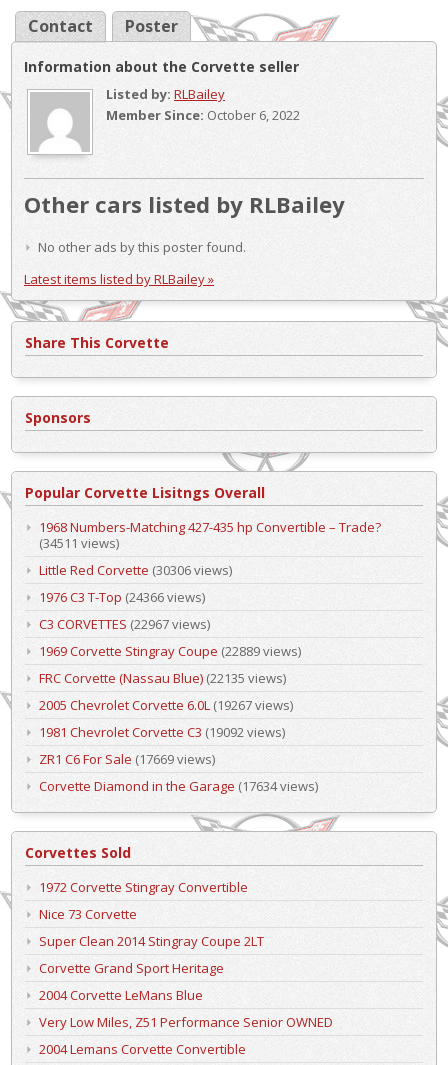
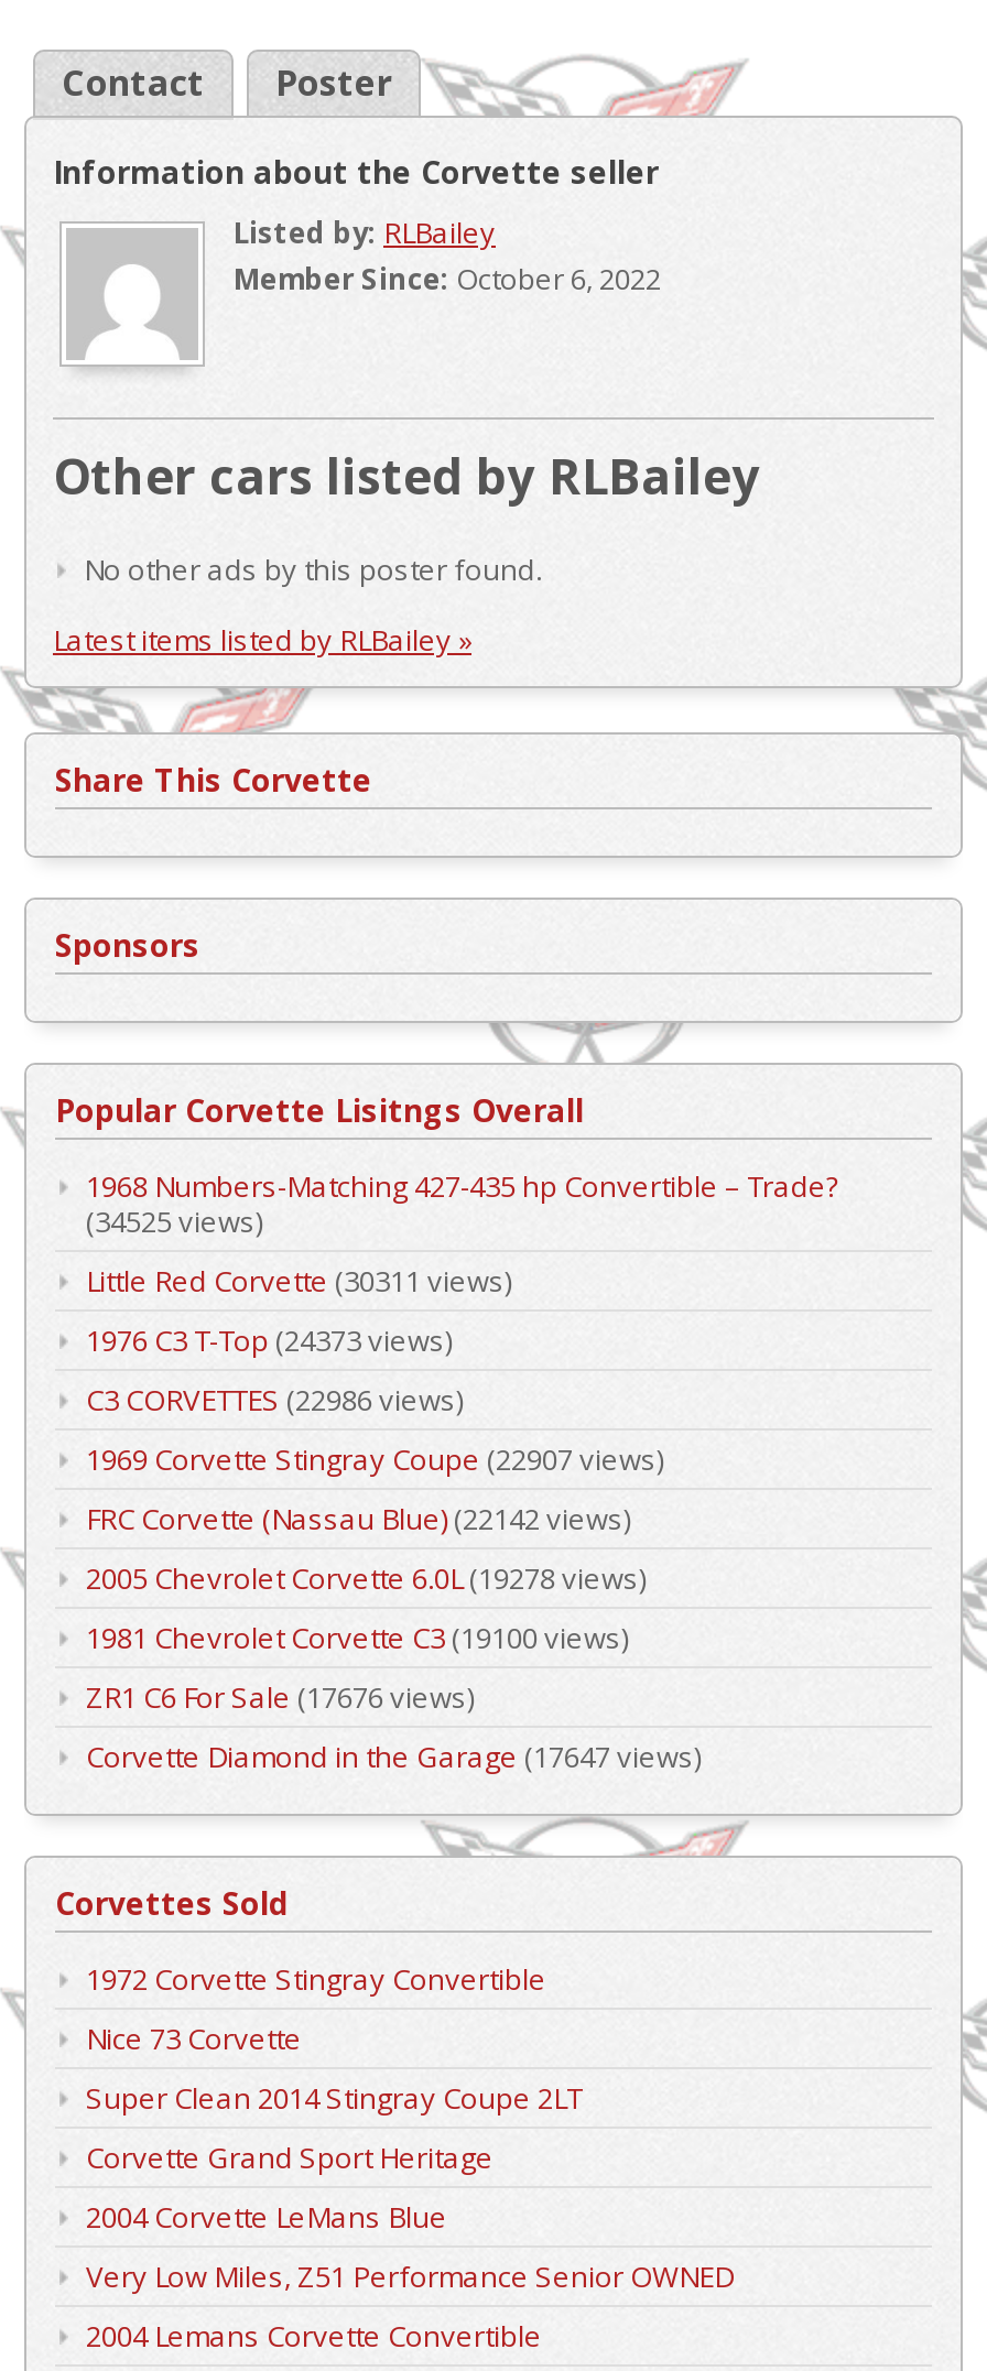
[39,534,119,552] (34511 views) -> [86,1201,262,1241] (34525 views)
[39,561,232,579] Little Red Corvette (30306 views) -> [86,1260,511,1300] Little Red Corvette (30311 views)
[39,588,205,606] 1976 C3 T-Top (24366 views) -> [86,1320,452,1360] 1976 C3 T-Top (24373 views)
[39,615,210,633] C3 CORVETTES (22967 views) -> [86,1379,463,1419] C3 CORVETTES (22986 views)
[39,642,301,660] 1969 Corvette Stingray Coupe (22889 views) -> [86,1439,663,1479] 1969 Corvette Stingray Coupe (22907 views)
[39,669,286,687] FRC Corvette (Nassau Blue) (22135 views) -> [86,1498,630,1538] FRC Corvette (Nassau Blue) (22142 views)
[39,696,293,714] 2005 Chevrolet Corvette 6.0L(19267 views) -> [86,1558,646,1597] 2005 Chevrolet Corvette 6.0L(19278 views)
[39,723,285,741] 1981 Chevrolet Corvette C3 (19092 views) -> [86,1617,628,1657] 1981 Chevrolet Corvette C3 (19100 views)
[39,750,215,768] ZR1 C6 For Sale (17669 views) -> [86,1677,474,1716] ZR1 C6 For Sale (17676 views)
[39,777,318,795] Corvette Diamond in the Garage (17634 views) -> [86,1736,701,1776] Corvette Diamond in the Garage (17647 views)

